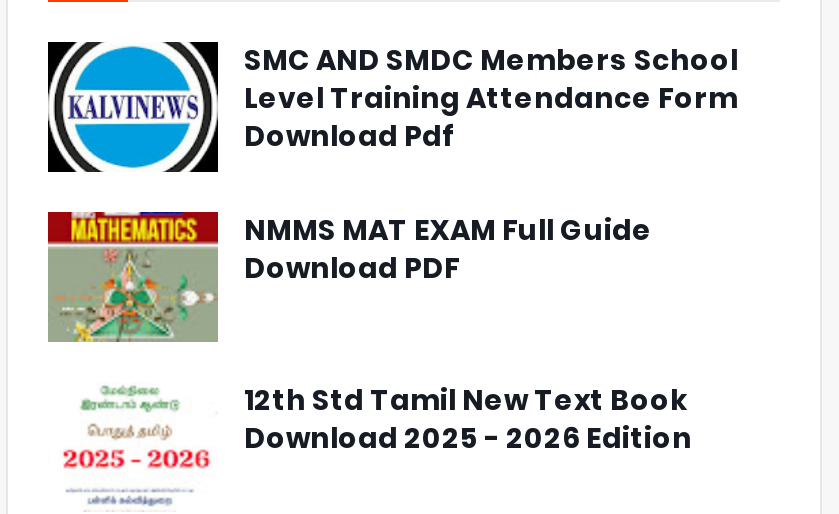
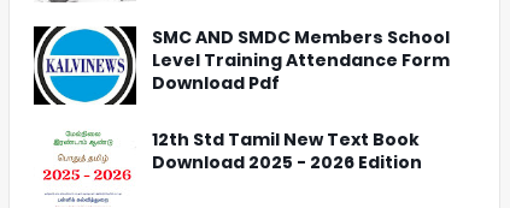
[46,210,652,344] [image] | NMMS MAT EXAM Full Guide | Download PDF -> none

